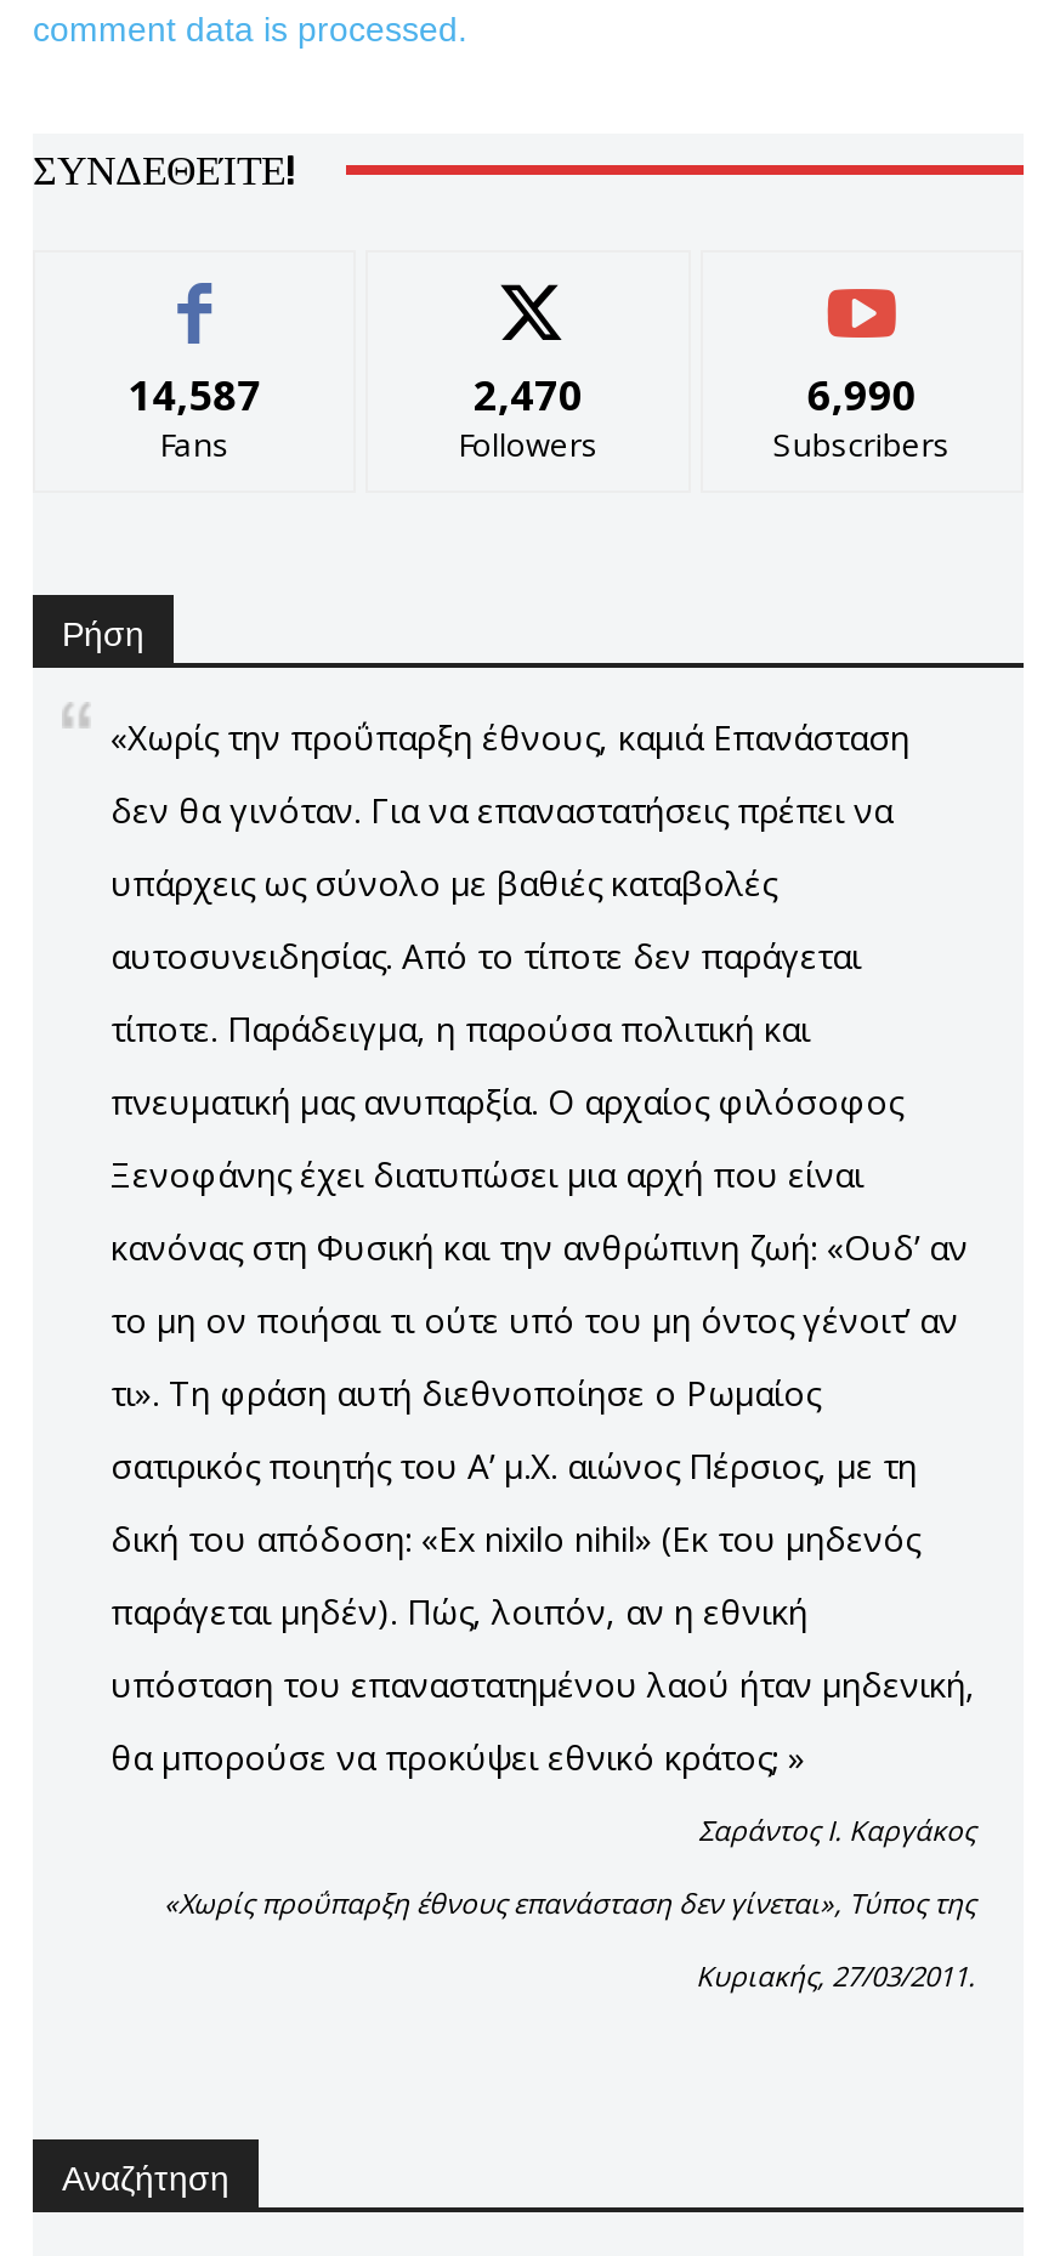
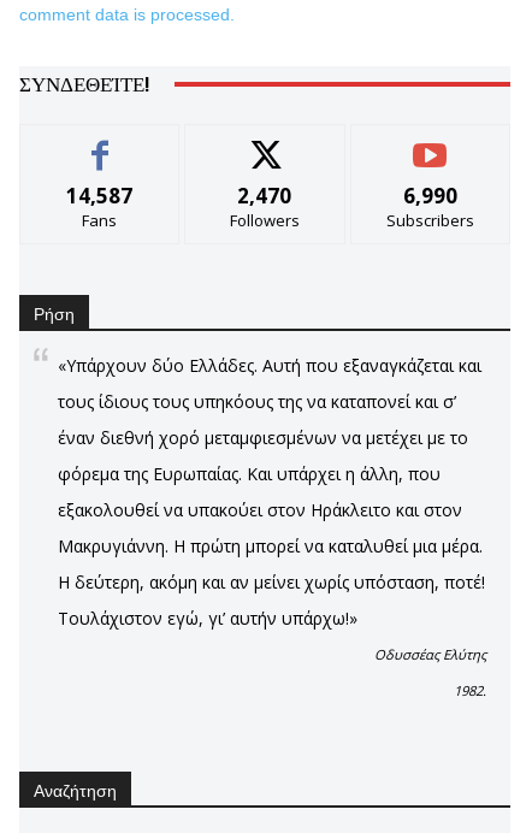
[110,713,975,1993] «Χωρίς την προΰπαρξη έθνους, καμιά Επανάσταση | δεν θα γινόταν. Για να επαναστατήσεις πρέπει να | υπάρχεις ως σύνολο με βαθιές καταβολές | αυτοσυνειδησίας. Από το τίποτε δεν παράγεται | τίποτε. Παράδειγμα, η παρούσα πολιτική και | πνευματική μας ανυπαρξία. Ο αρχαίος φιλόσοφος | Ξενοφάνης έχει διατυπώσει μια αρχή που είναι | κανόνας στη Φυσική και την ανθρώπινη ζωή: «Ουδ’ αν | το μη ον ποιήσαι τι ούτε υπό του μη όντος γένοιτ’ αν | τι». Τη φράση αυτή διεθνοποίησε ο Ρωμαίος | σατιρικός ποιητής του Α’ μ.Χ. αιώνος Πέρσιος, με τη | δική του απόδοση: «Ex nixilo nihil» (Εκ του μηδενός | παράγεται μηδέν). Πώς, λοιπόν, αν η εθνική | υπόσταση του επαναστατημένου λαού ήταν μηδενική, | θα μπορούσε να προκύψει εθνικό κράτος; » | Σαράντος Ι. Καργάκος | «Χωρίς προΰπαρξη έθνους επανάσταση δεν γίνεται», Τύπος της | Κυριακής, 27/03/2011. -> [58,353,486,699] «Υπάρχουν δύο Ελλάδες. Αυτή που εξαναγκάζεται και | τους ίδιους τους υπηκόους της να καταπονεί και σ’ | έναν διεθνή χορό μεταμφιεσμένων να μετέχει με το | φόρεμα της Ευρωπαίας. Και υπάρχει η άλλη, που | εξακολουθεί να υπακούει στον Ηράκλειτο και στον | Μακρυγιάννη. Η πρώτη μπορεί να καταλυθεί μια μέρα. | Η δεύτερη, ακόμη και αν μείνει χωρίς υπόσταση, ποτέ! | Τουλάχιστον εγώ, γι’ αυτήν υπάρχω!» | Οδυσσέας Ελύτης | 1982.

